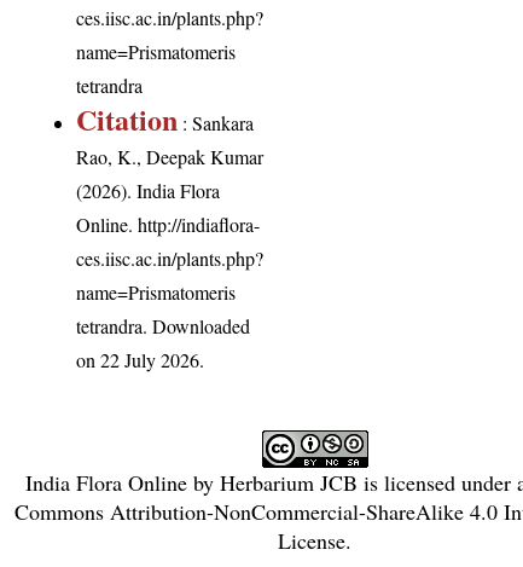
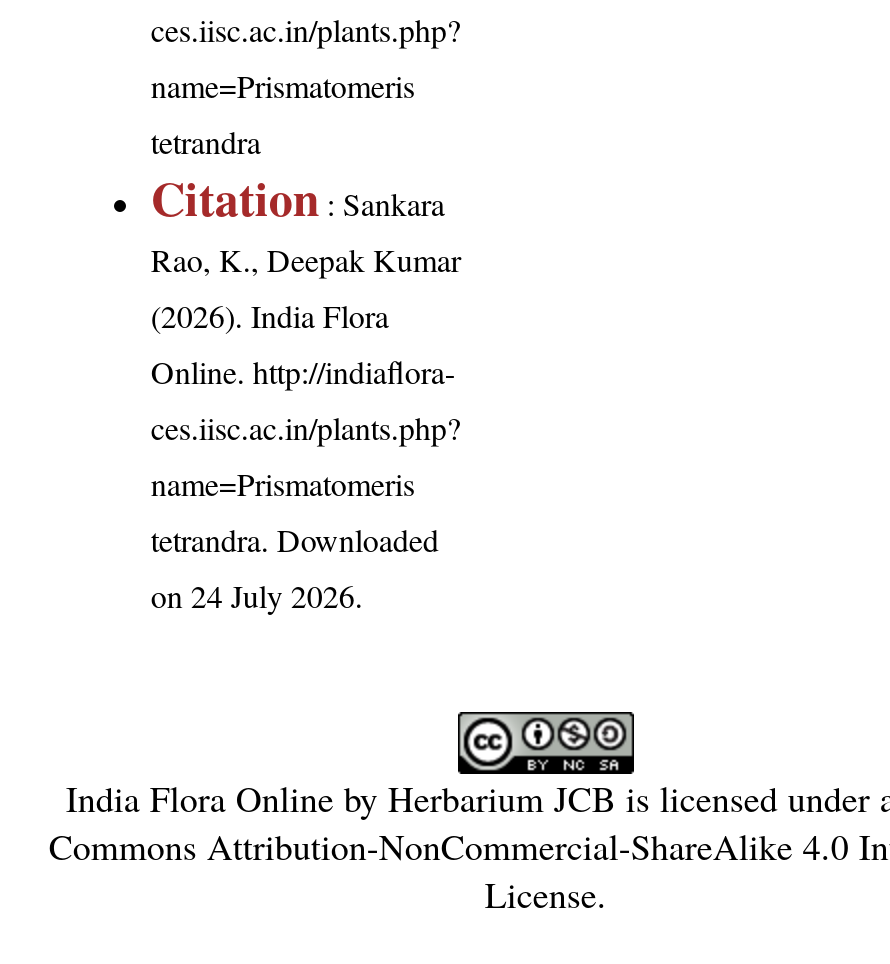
[77,347,205,372] on 22 July 2026. -> [151,574,363,616] on 24 July 2026.

